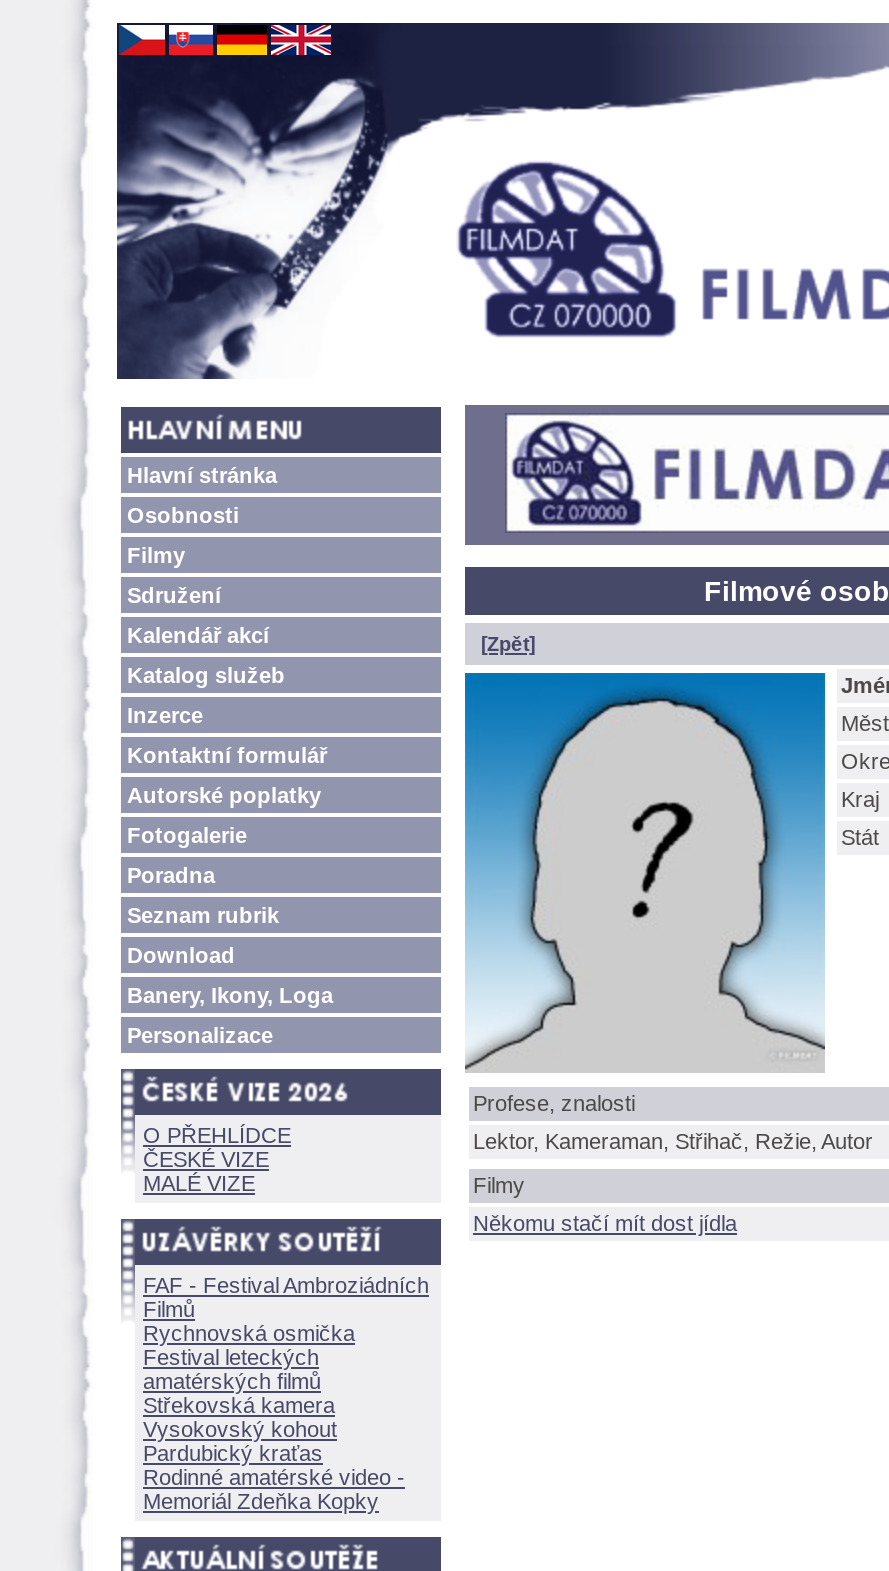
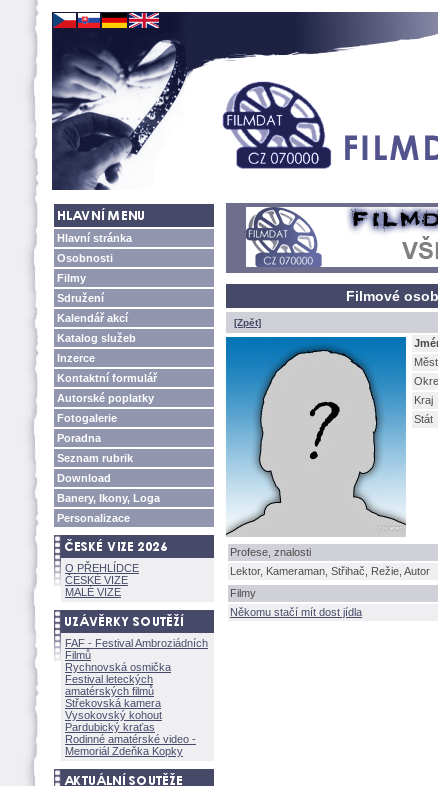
[505,413,883,533] [image] -> [246,207,435,266] [image]

